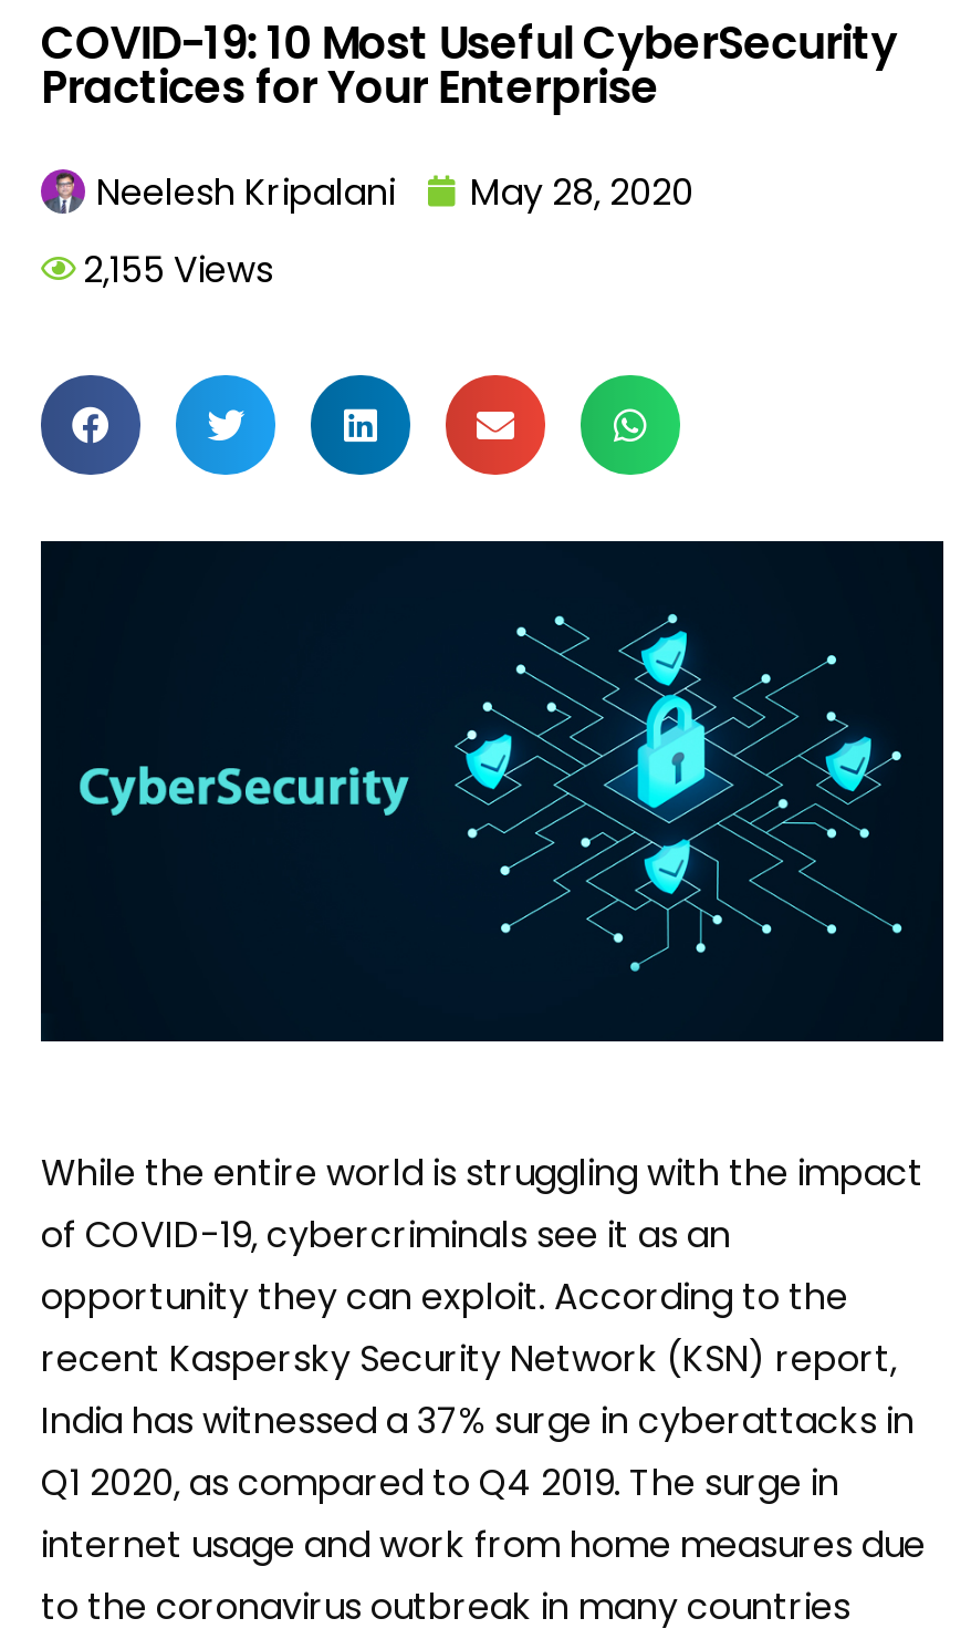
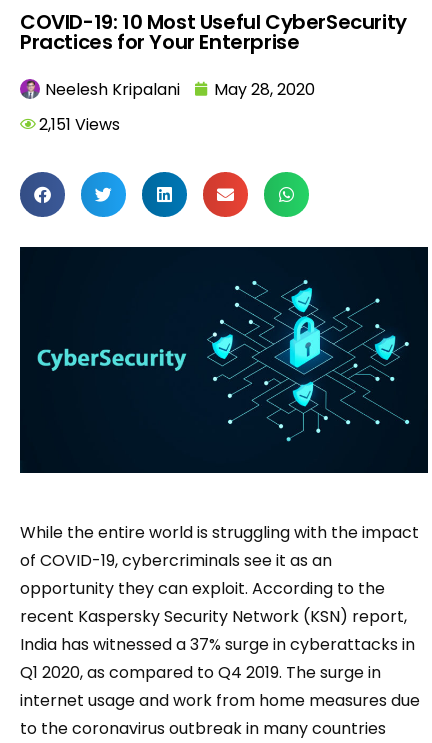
[83,243,273,294] 2,155 Views -> [39,112,120,135] 2,151 Views

